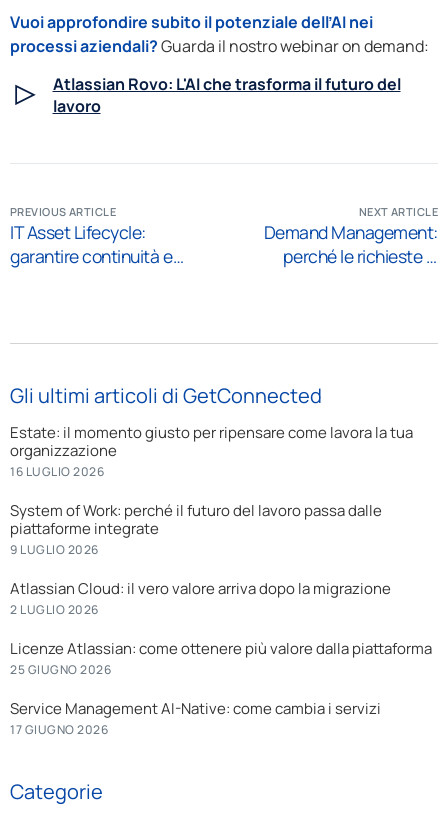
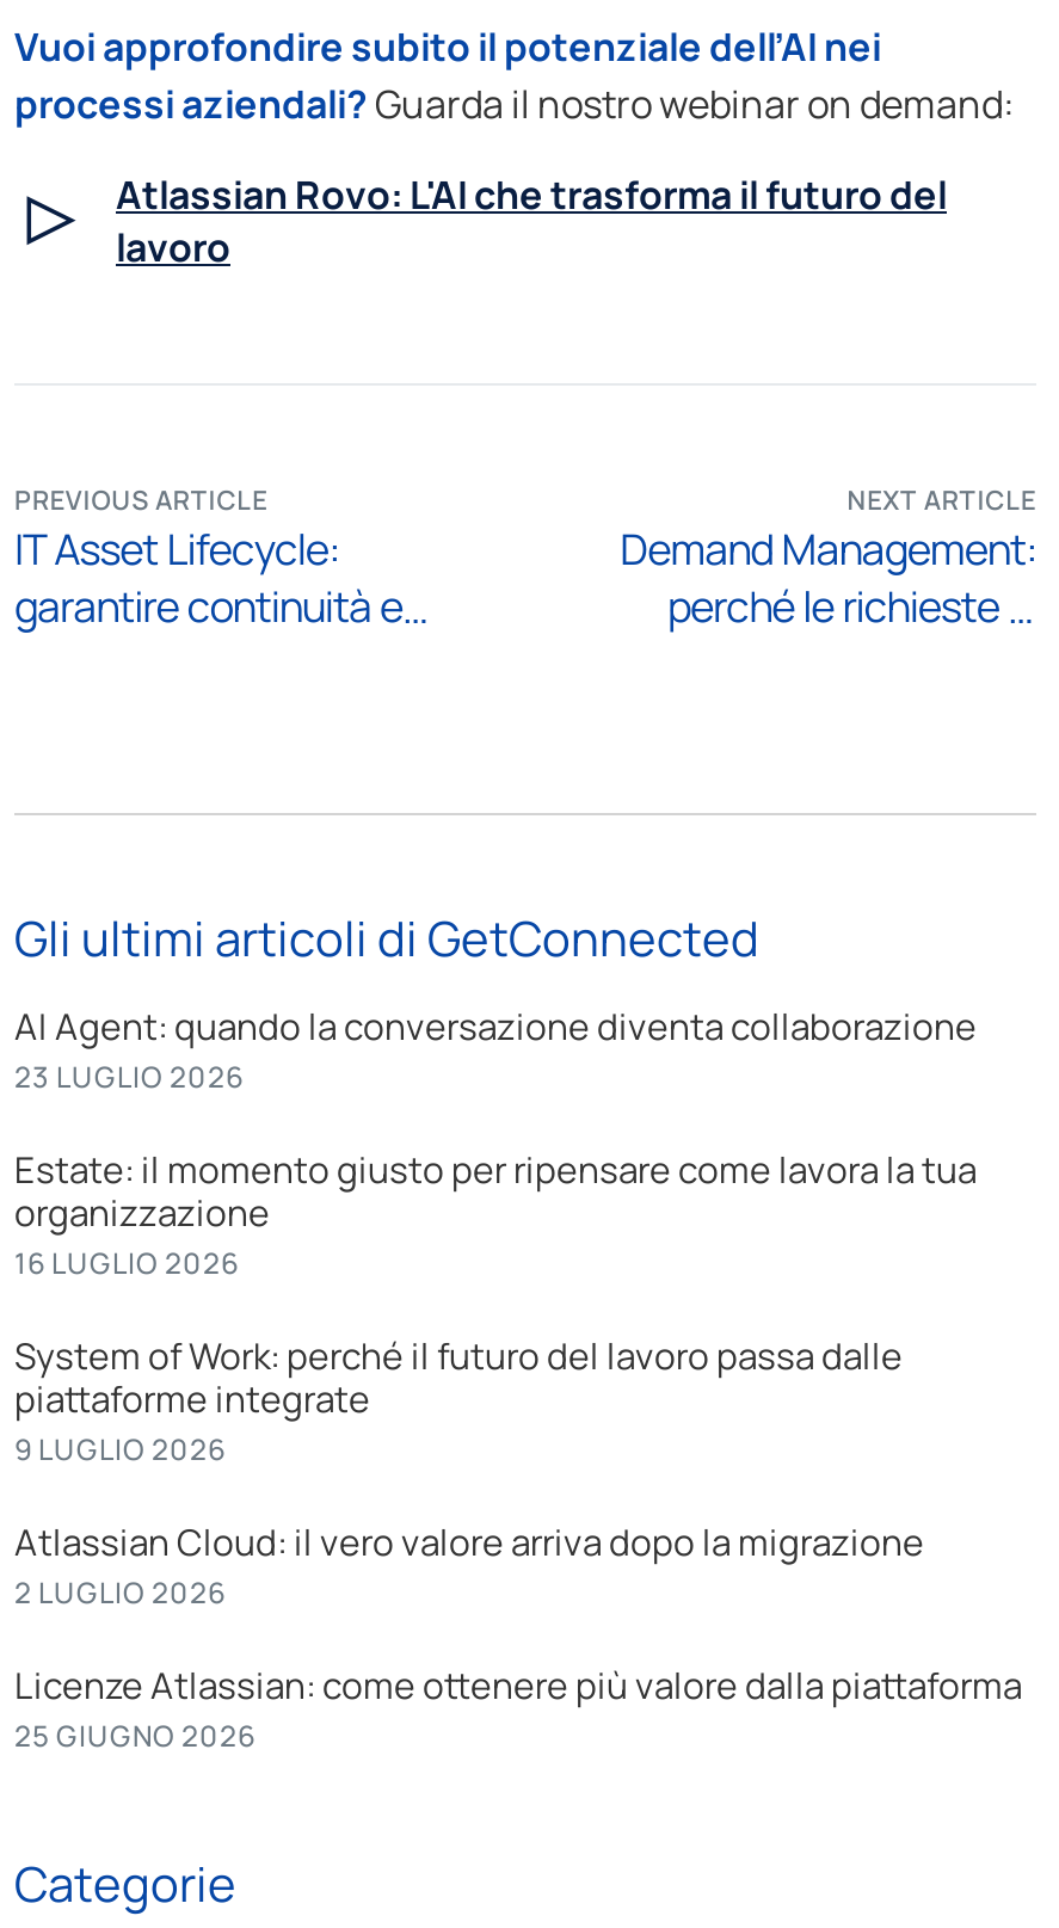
none -> [14,1003,977,1099] AI Agent: quando la conversazione diventa collaborazione | 23 LUGLIO 2026
moved [10,422,432,678] -> [14,1146,1022,1758]: Estate: il momento giusto per ripensare come lavora la tua | organizzazione | 16 LUGLIO 2026 | ... | Licenze Atlassian: come ottenere più valore dalla piattaforma | 25 GIUGNO 2026
[10,698,381,738] Service Management AI-Native: come cambia i servizi | 17 GIUGNO 2026 -> none

